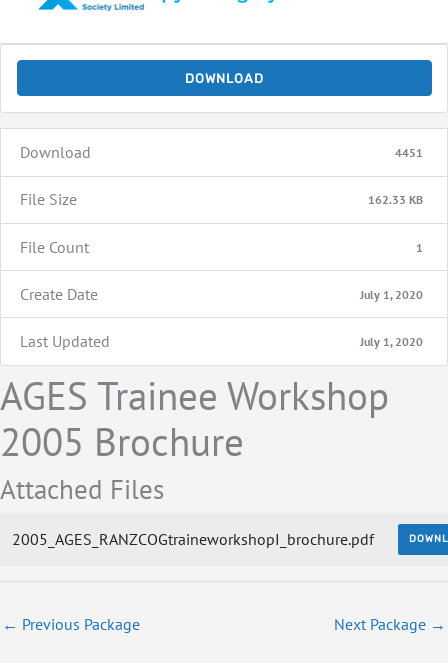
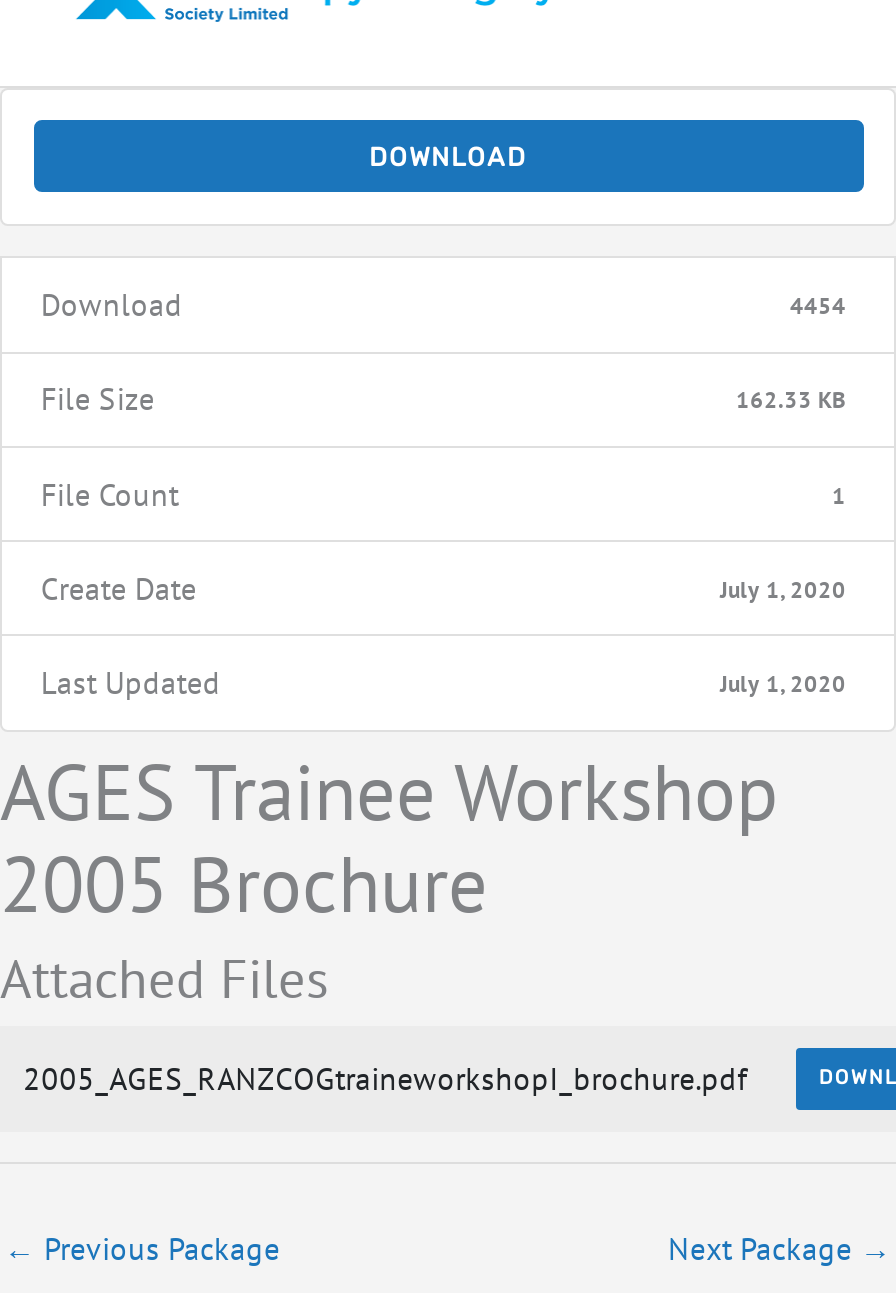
[395,145,423,160] 4451 -> [790,290,846,320] 4454

